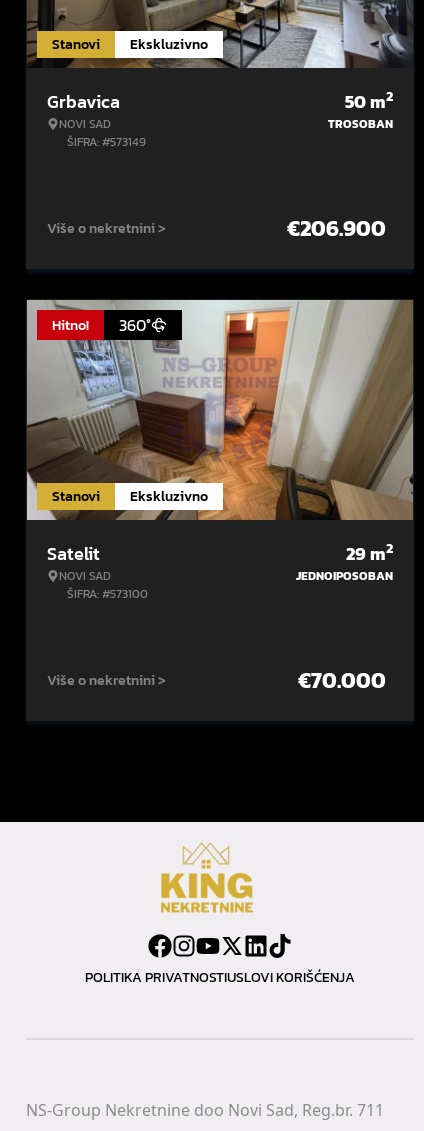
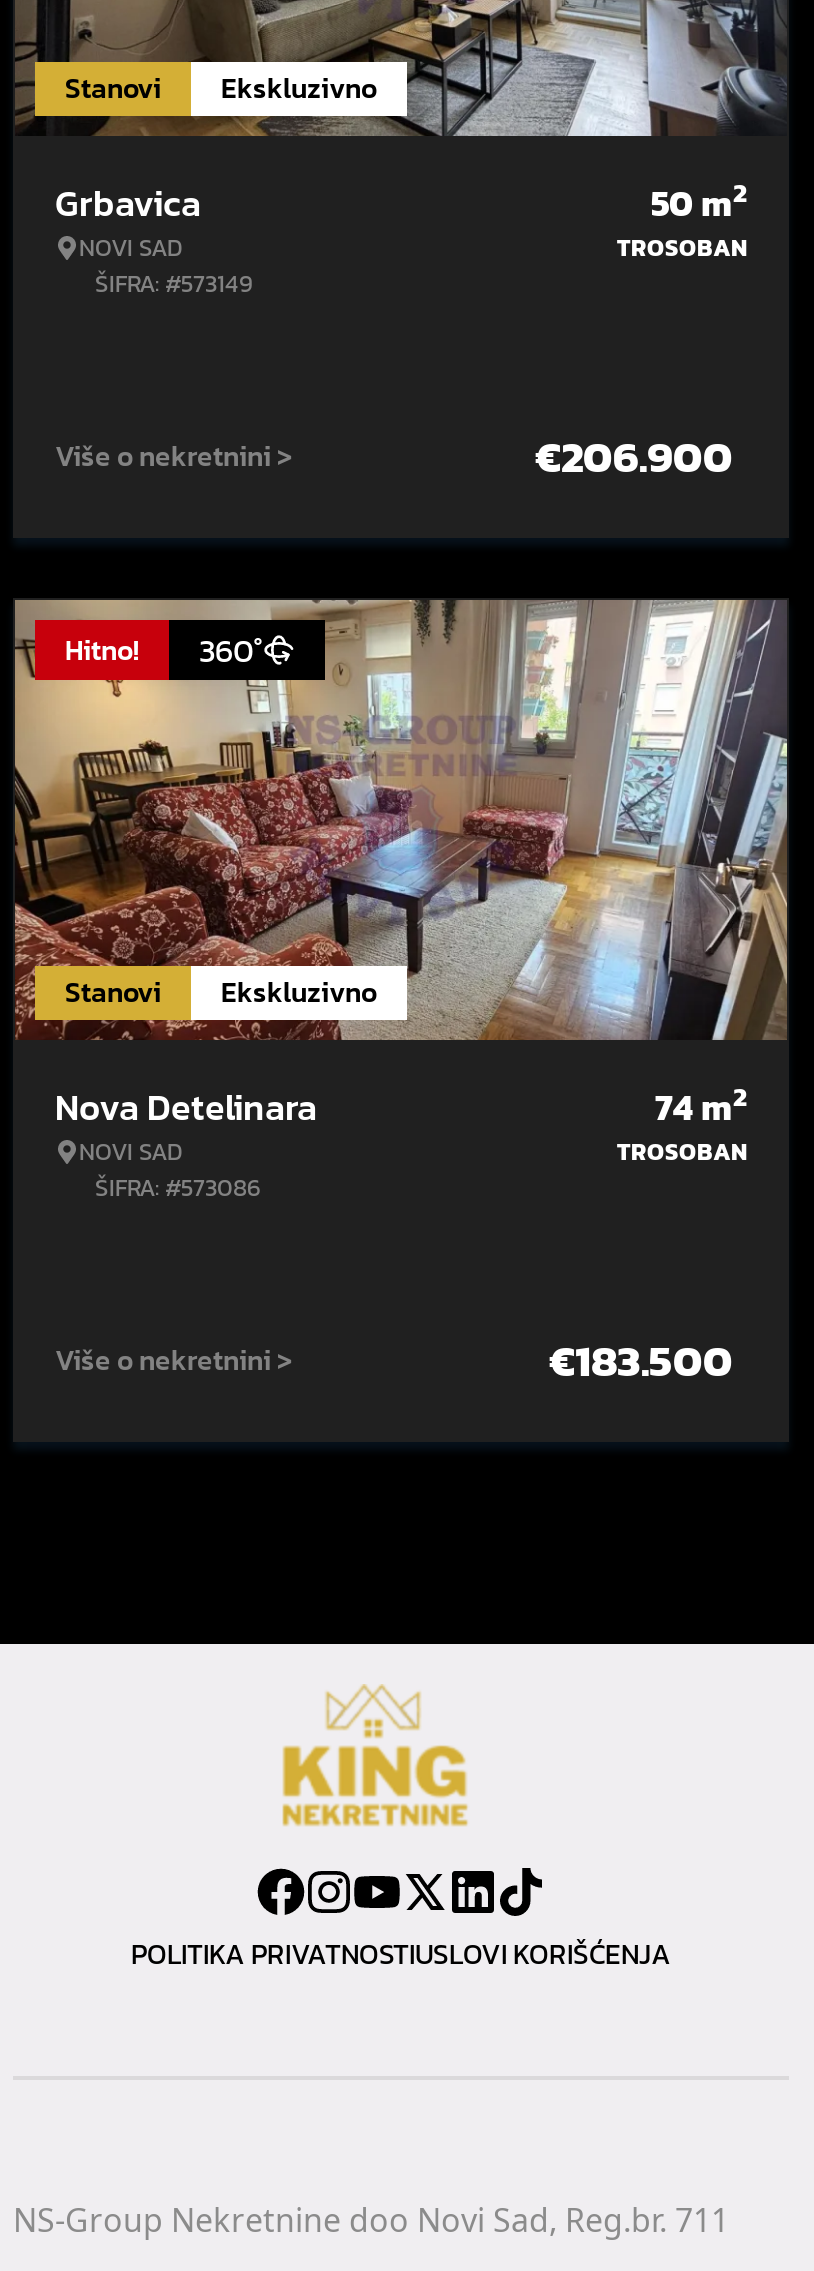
[26,299,413,585] [image] | 29m2 | JEDNOIPOSOBAN -> [13,598,789,1170] [image] | 74m2 | TROSOBAN
[47,540,100,567] Satelit -> [55,1080,317,1134] Nova Detelinara
[67,585,148,603] ŠIFRA: #573100 -> [95,1170,261,1206] ŠIFRA: #573086
[298,664,386,697] €70.000 -> [549,1328,733,1394] €183.500

